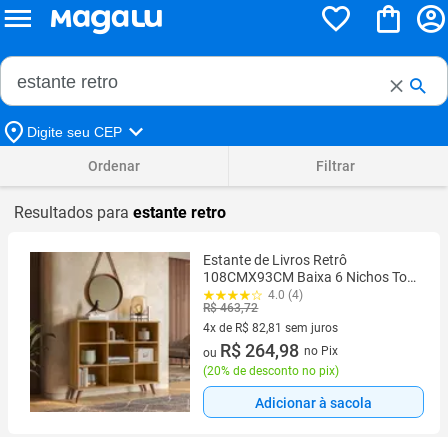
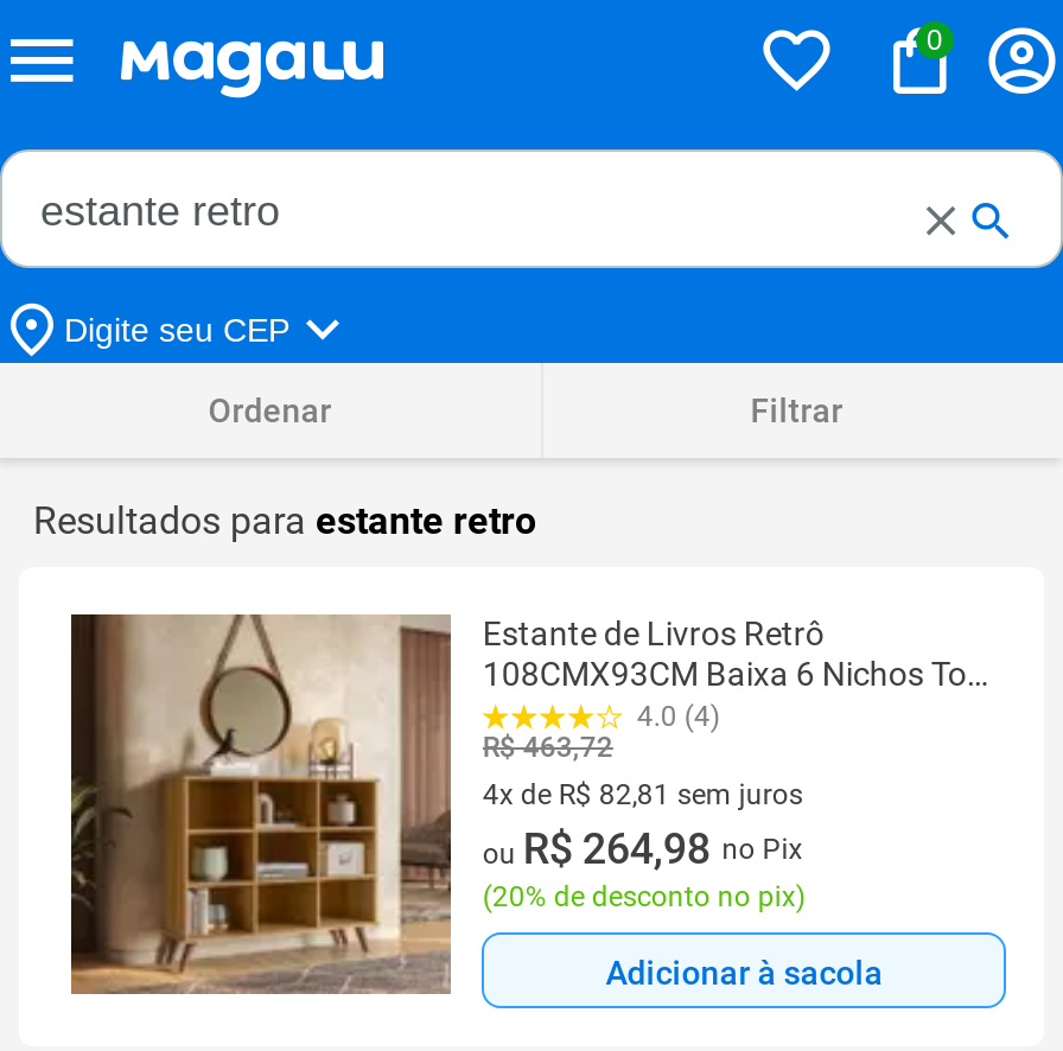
none -> [927,24,943,57] 0

